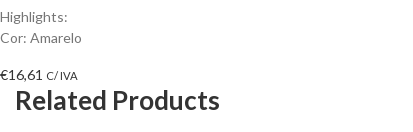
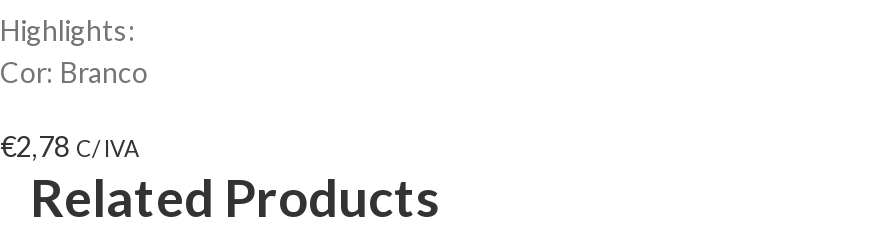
[0,29,82,46] Cor: Amarelo -> [0,54,148,88] Cor: Branco
[0,66,78,83] €16,61 C/ IVA -> [0,128,140,162] €2,78 C/ IVA

